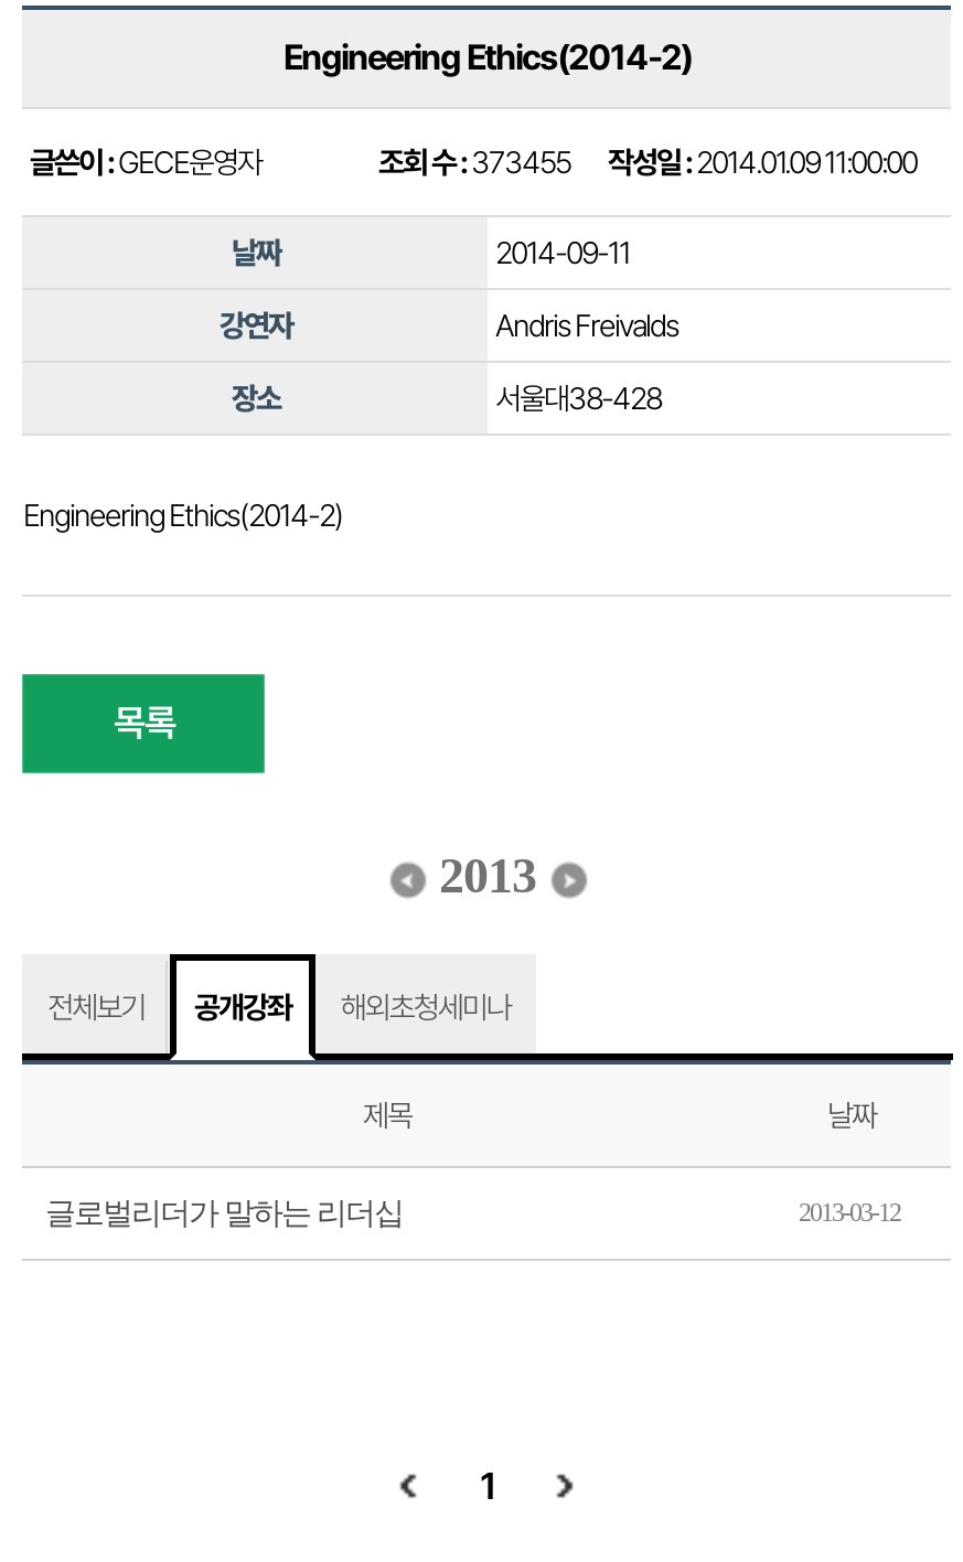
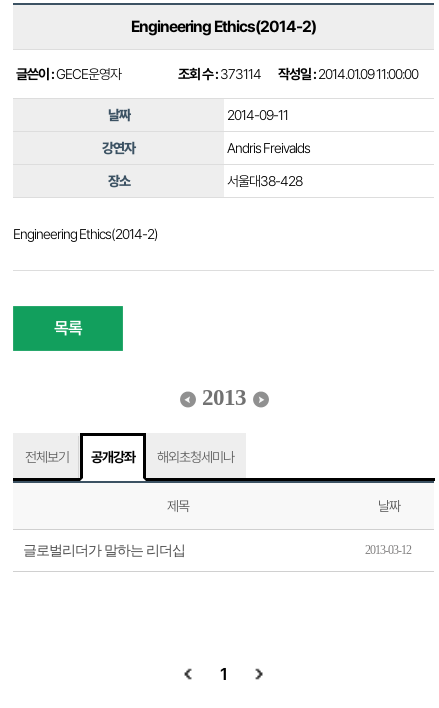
[378,145,916,180] 조회 수 : 373455 작성일 : 2014.01.09 11:00:00 -> [178,66,418,82] 조회 수 : 373114 작성일 : 2014.01.09 11:00:00

